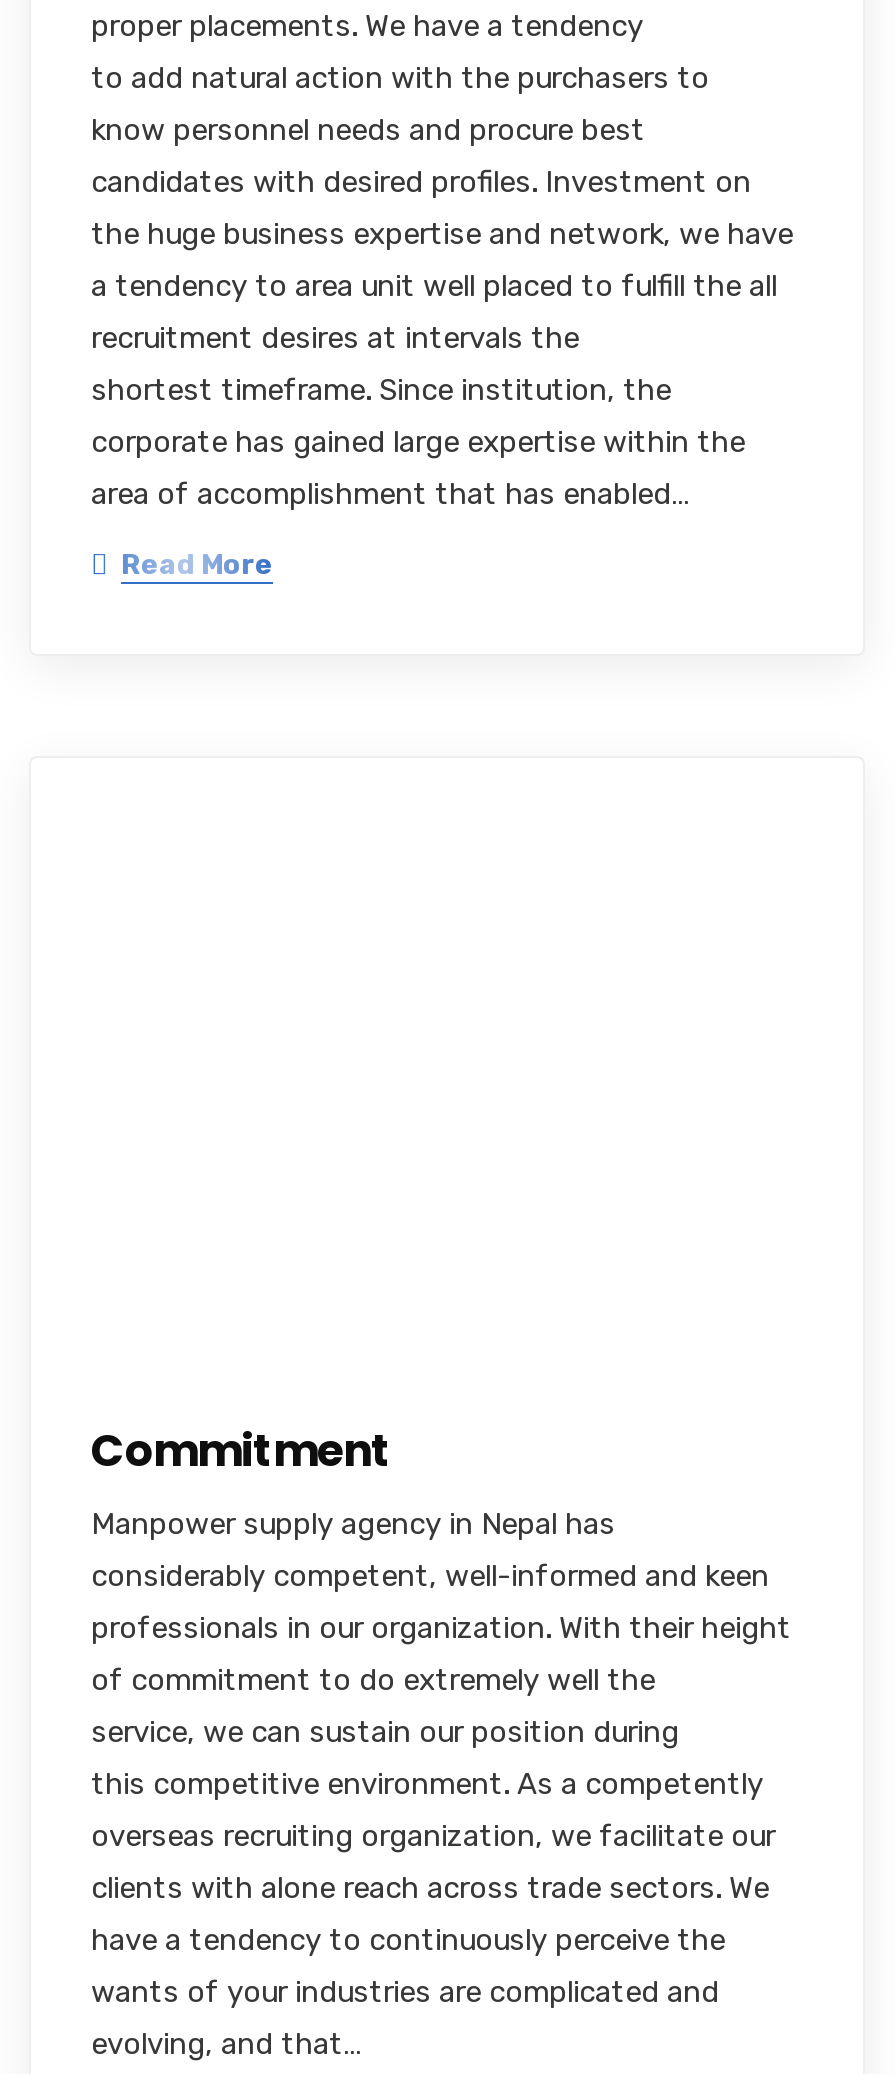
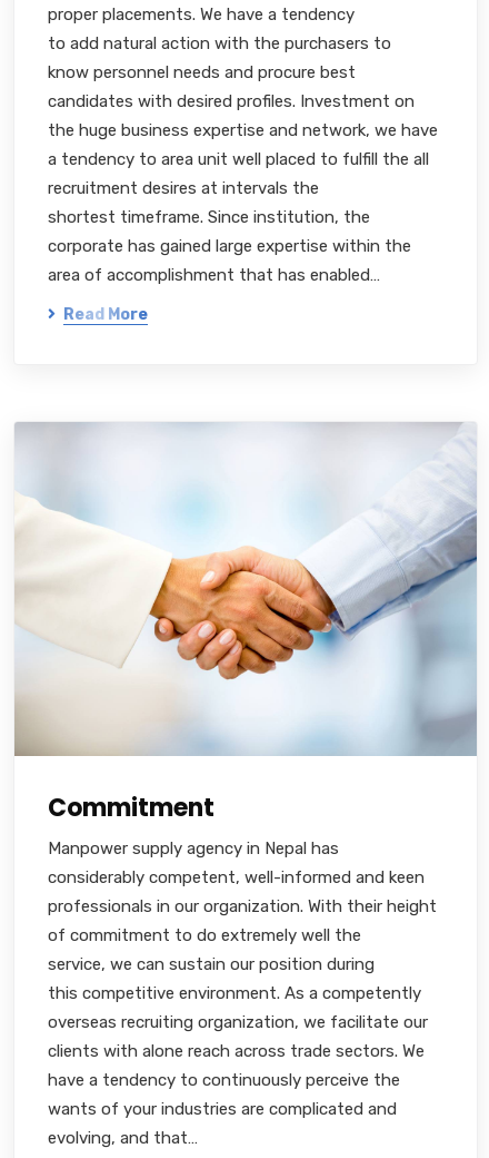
none -> [13,422,478,757] [image]

